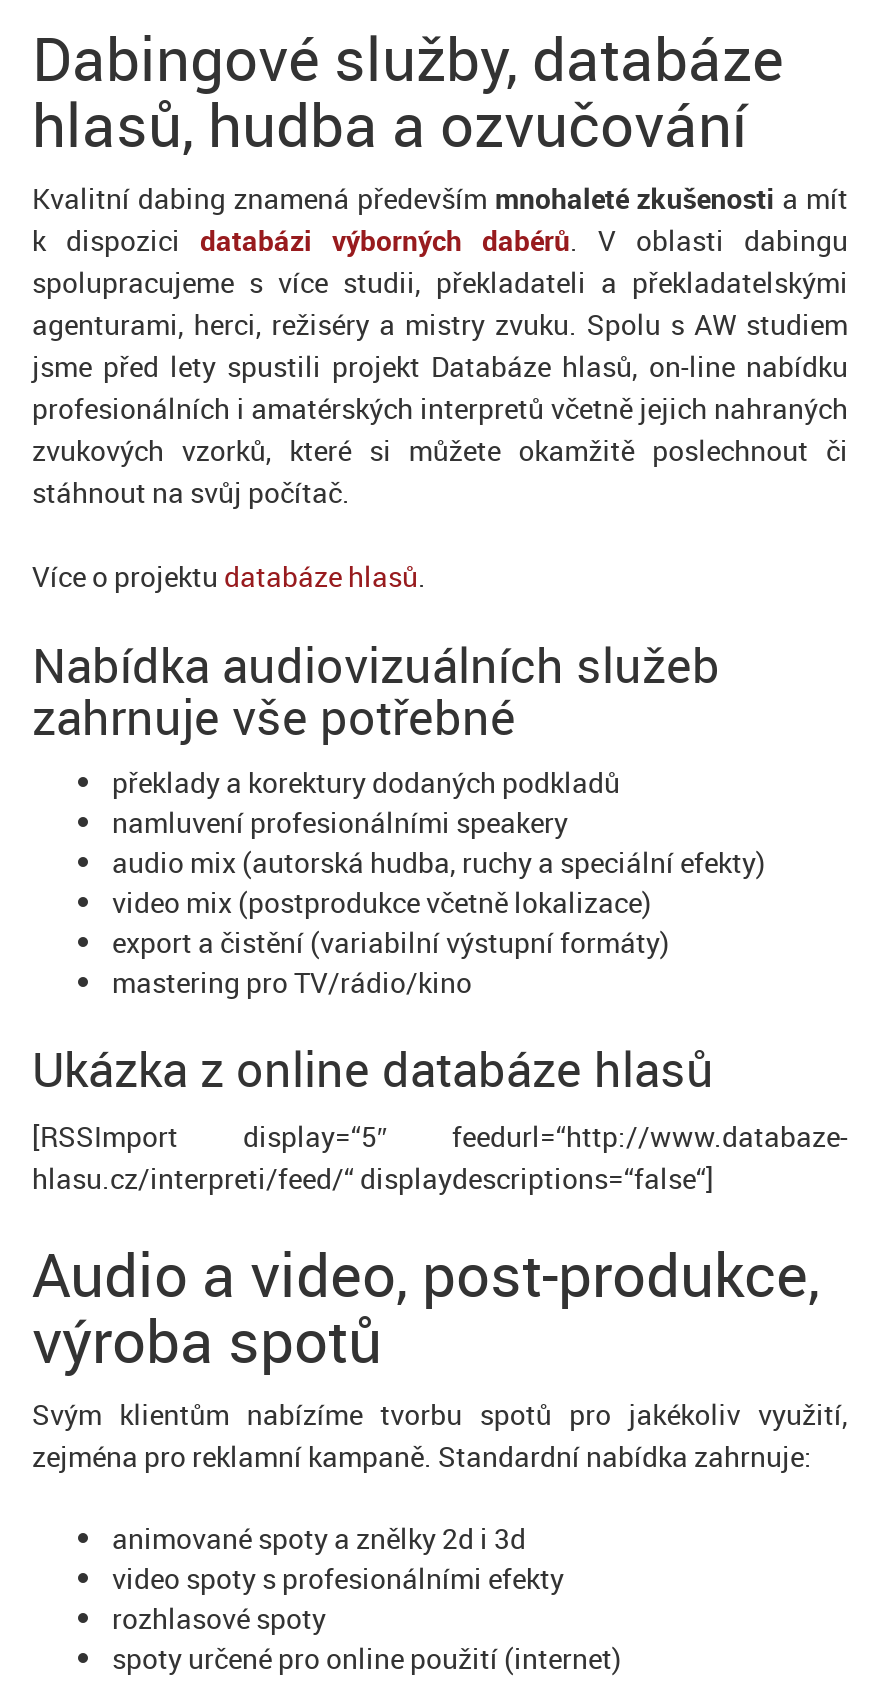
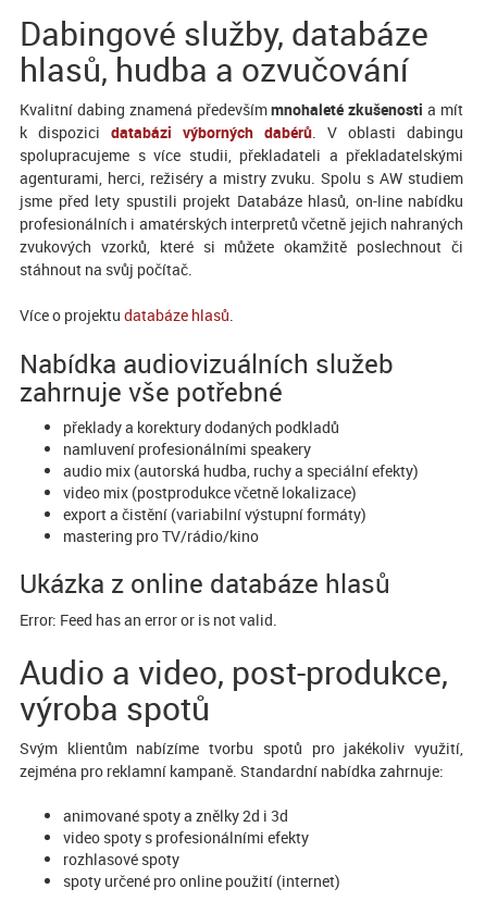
[32,1116,848,1196] [RSSImport display=“5″ feedurl=“http://www.databaze- | hlasu.cz/interpreti/feed/“ displaydescriptions=“false“] -> [20,609,277,630] Error: Feed has an error or is not valid.

